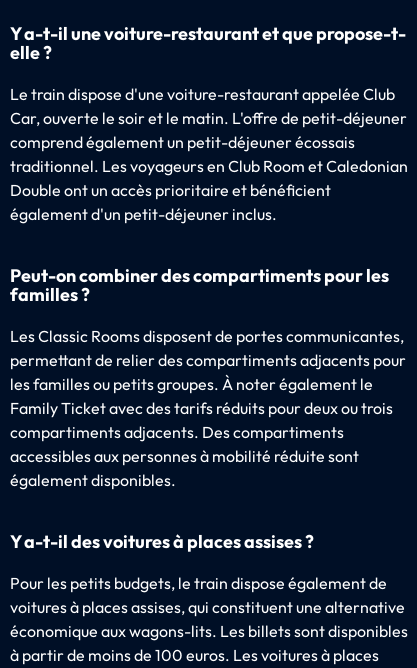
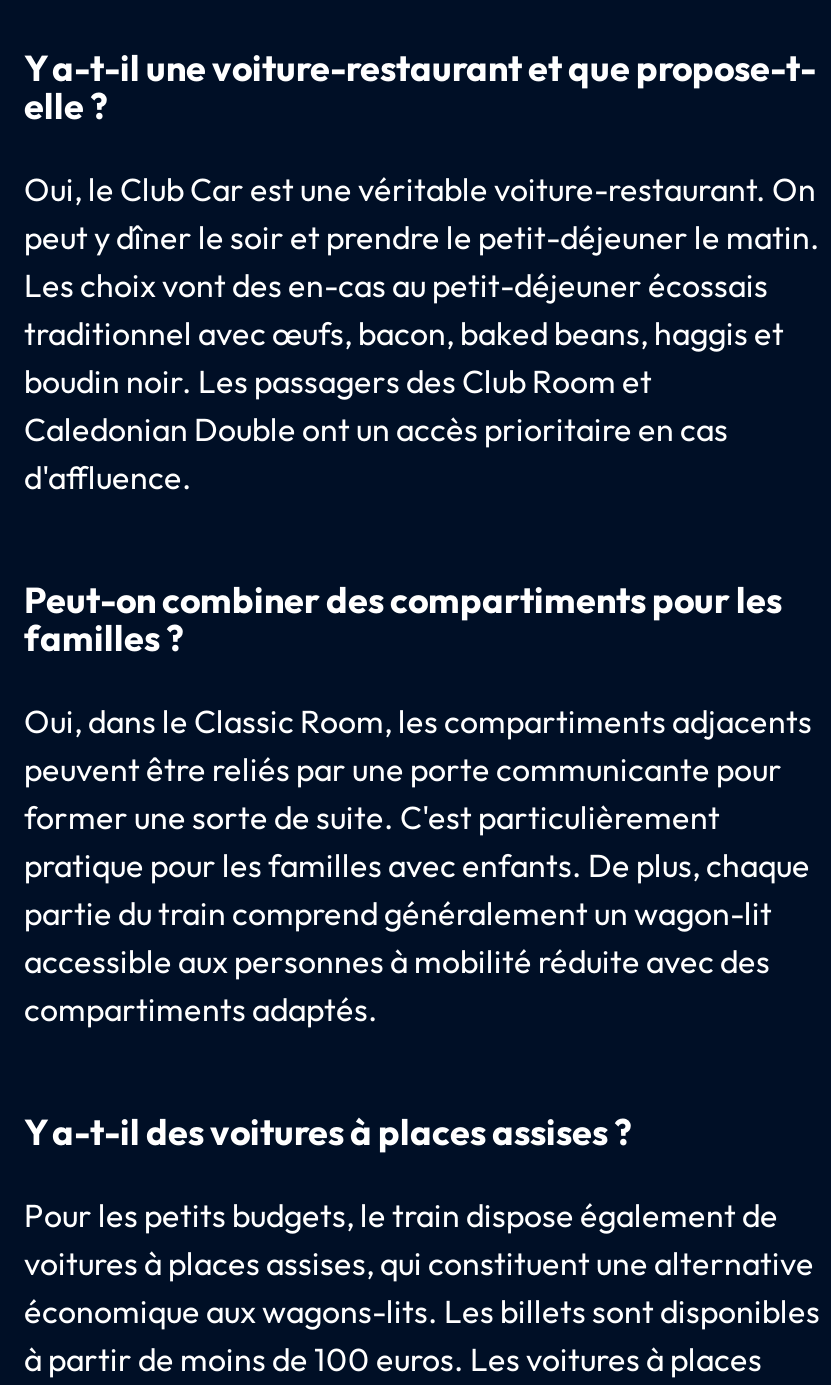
[10,84,408,224] Le train dispose d'une voiture-restaurant appelée Club | Car, ouverte le soir et le matin. L'offre de petit-déjeuner | comprend également un petit-déjeuner écossais | traditionnel. Les voyageurs en Club Room et Caledonian | Double ont un accès prioritaire et bénéficient | également d'un petit-déjeuner inclus. -> [24,169,820,497] Oui, le Club Car est une véritable voiture-restaurant. On | peut y dîner le soir et prendre le petit-déjeuner le matin. | Les choix vont des en-cas au petit-déjeuner écossais | traditionnel avec œufs, bacon, baked beans, haggis et | boudin noir. Les passagers des Club Room et | Caledonian Double ont un accès prioritaire en cas | d'affluence.
[10,326,406,490] Les Classic Rooms disposent de portes communicantes, | permettant de relier des compartiments adjacents pour | les familles ou petits groupes. À noter également le | Family Ticket avec des tarifs réduits pour deux ou trois | compartiments adjacents. Des compartiments | accessibles aux personnes à mobilité réduite sont | également disponibles. -> [24,701,812,1029] Oui, dans le Classic Room, les compartiments adjacents | peuvent être reliés par une porte communicante pour | former une sorte de suite. C'est particulièrement | pratique pour les familles avec enfants. De plus, chaque | partie du train comprend généralement un wagon-lit | accessible aux personnes à mobilité réduite avec des | compartiments adaptés.

